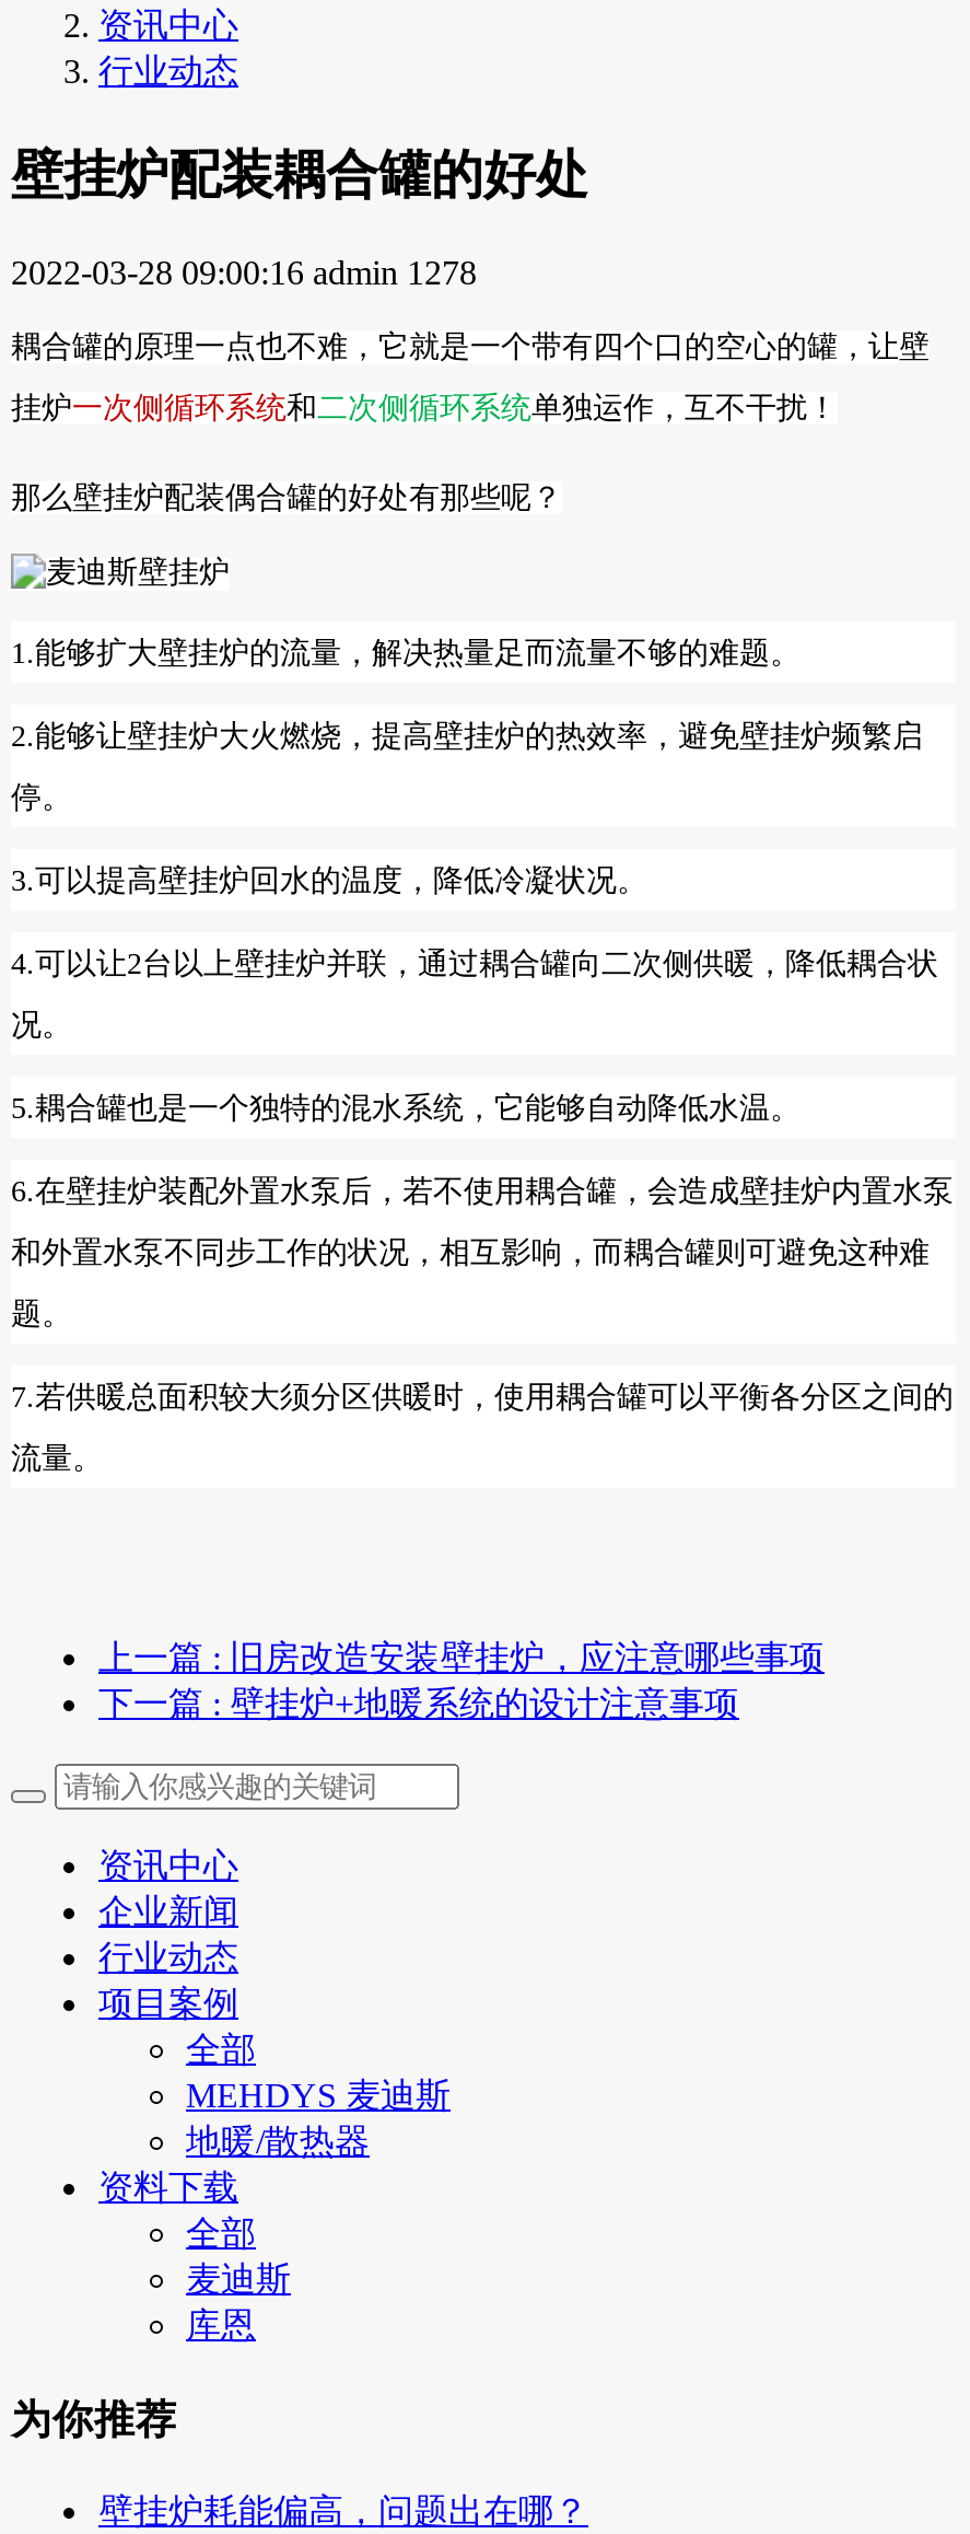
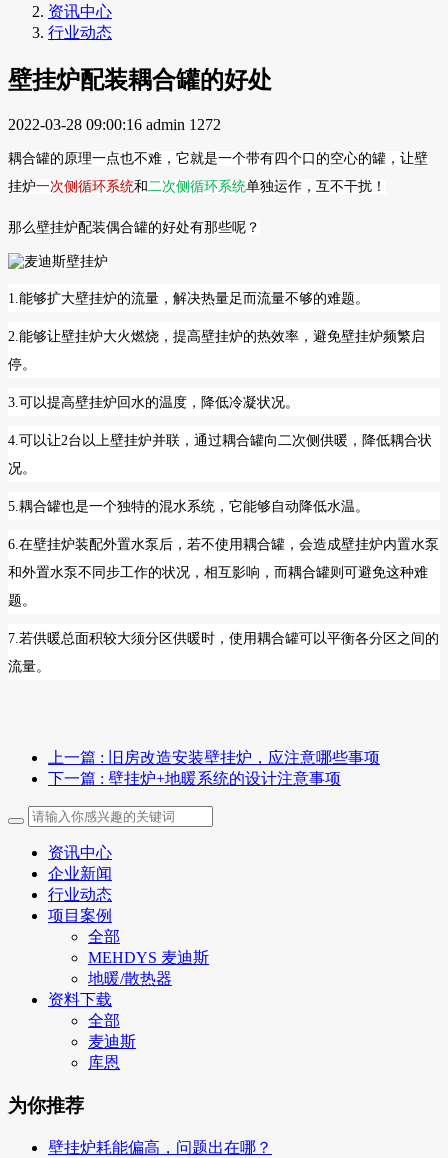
[11,253,477,291] 2022-03-28 09:00:16 admin 1278 -> [8,116,221,133] 2022-03-28 09:00:16 admin 1272

